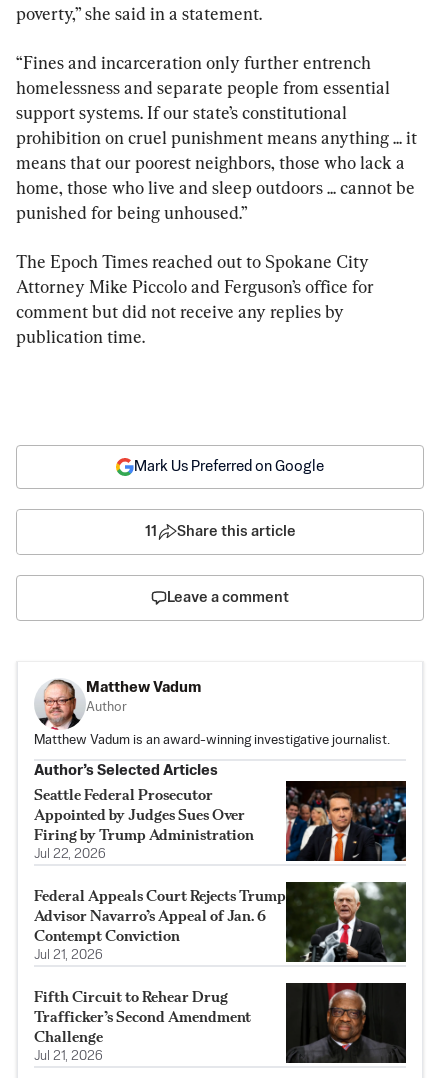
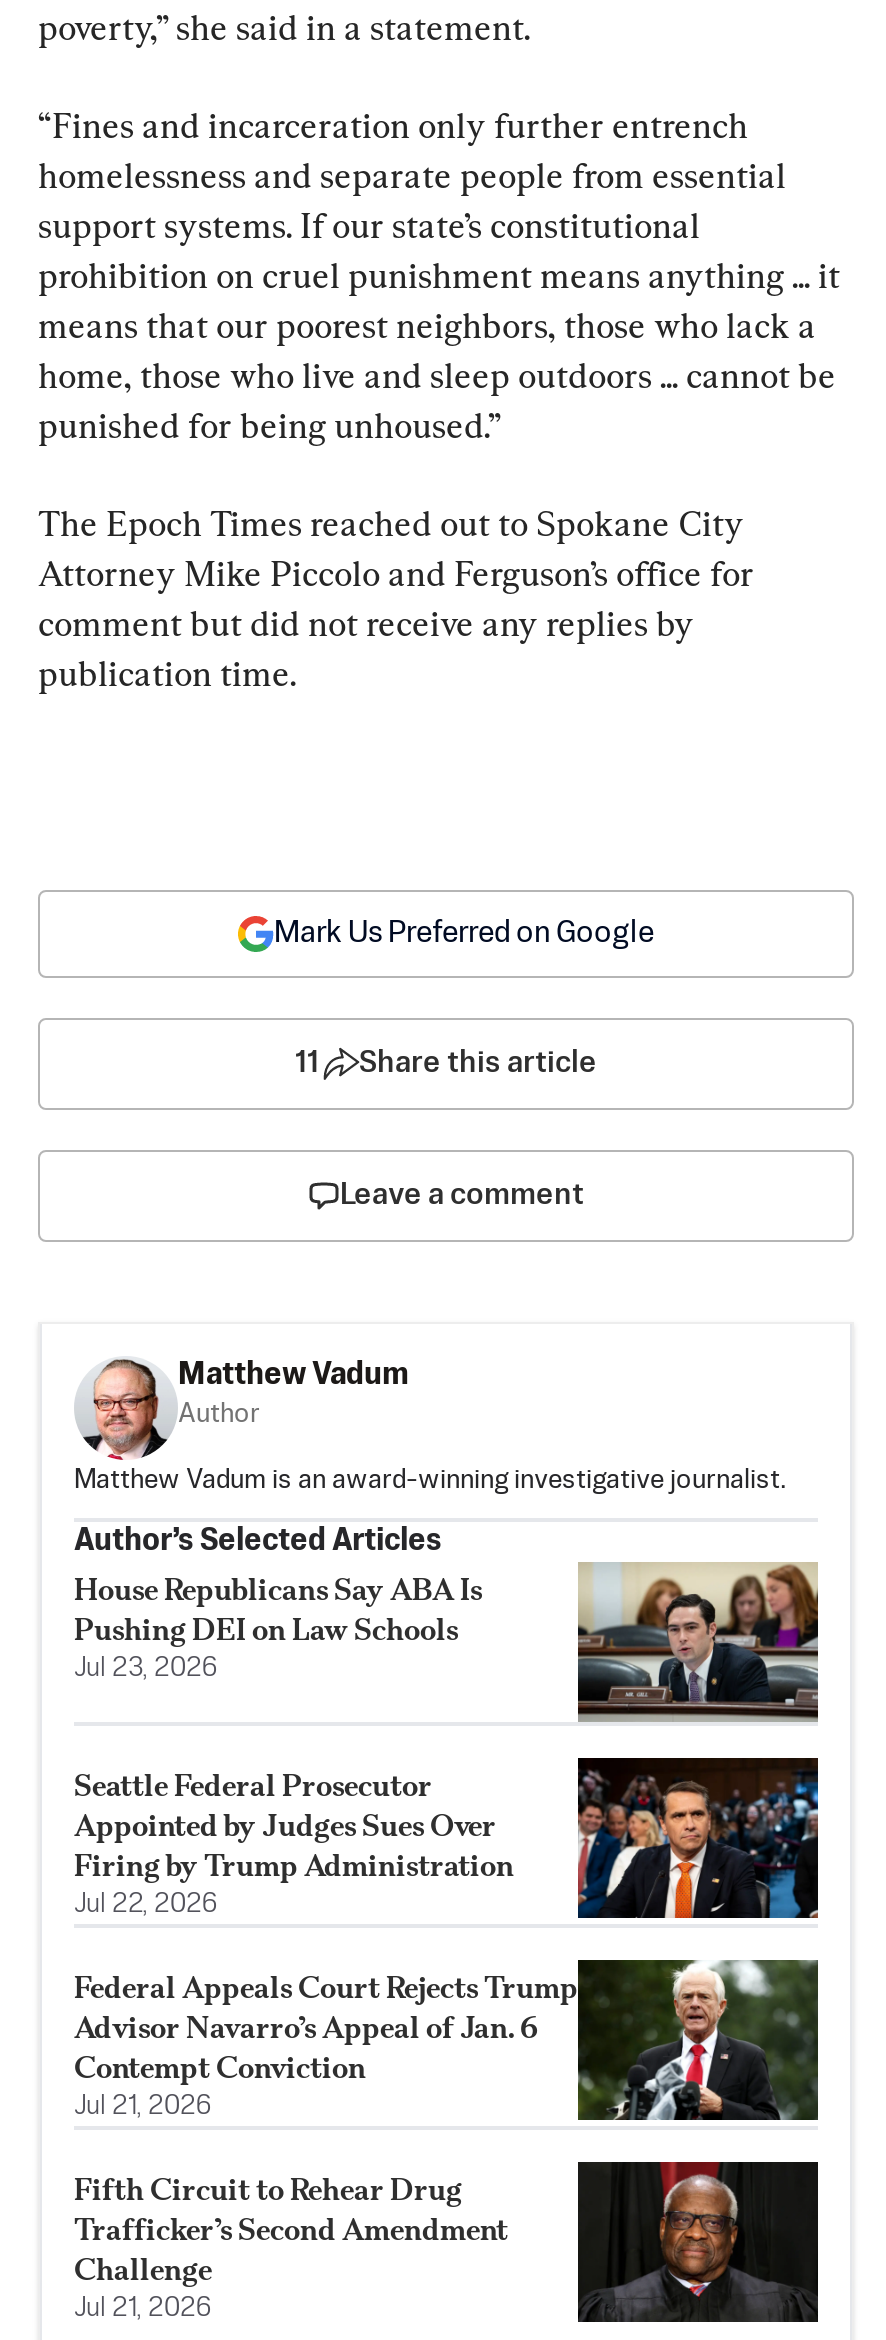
none -> [74,1569,482,1681] House Republicans Say ABA Is | Pushing DEI on Law Schools | Jul 23, 2026
none -> [576,1562,820,1724] [image]

